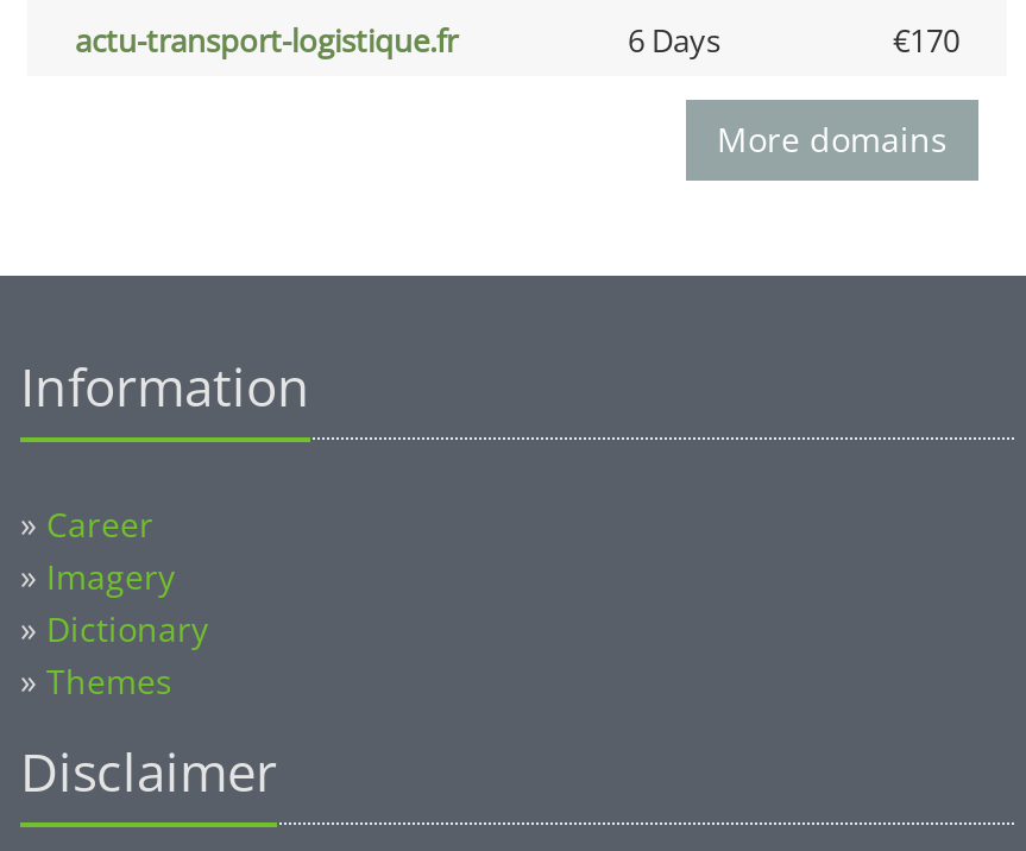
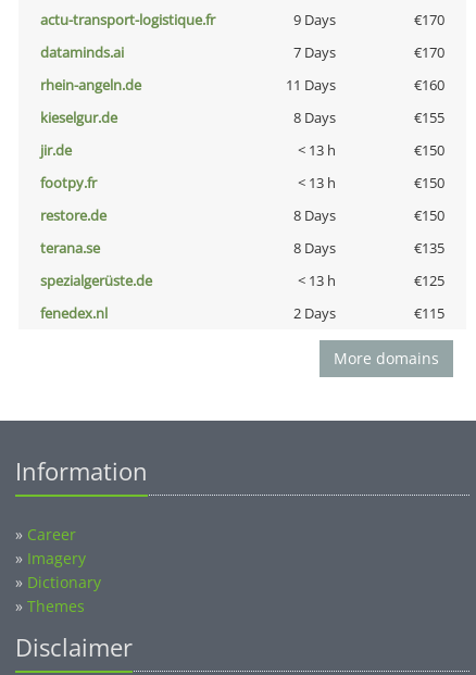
[628,19,720,62] 6 Days -> [293,10,335,29] 9 Days
none -> [40,42,444,323] dataminds.ai | 7 Days | €170 | rhein-angeln.de | 11 Days | €160 | kieselgur.de | 8 Days | €155 | jir.de | < 13 h | €150 | footpy.fr | < 13 h | €150 | restore.de | 8 Days | €150 | terana.se | 8 Days | €135 | spezialgerüste.de | < 13 h | €125 | fenedex.nl | 2 Days | €115

